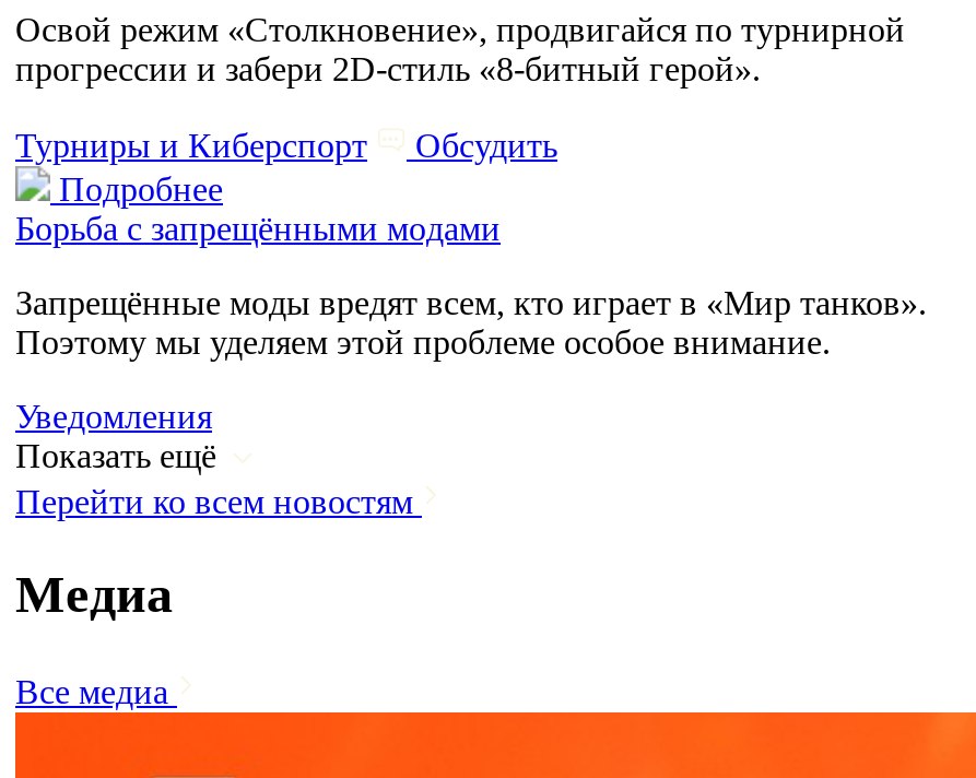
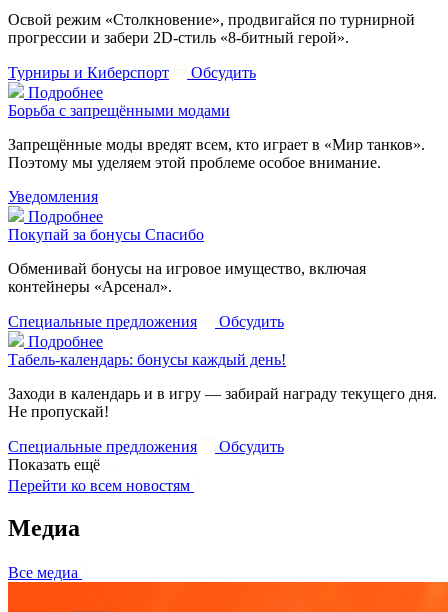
none -> [8,208,437,455] Подробнее | Покупай за бонусы Спасибо | Обменивай бонусы на игровое имущество, включая | контейнеры «Арсенал». | Специальные предложения | Обсудить | Подробнее | Табель-календарь: бонусы каждый день! | Заходи в календарь и в игру — забирай награду текущего дня. | Не пропускай! | Специальные предложения | Обсудить

